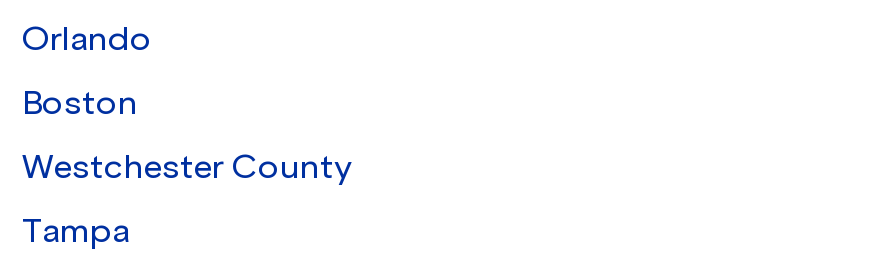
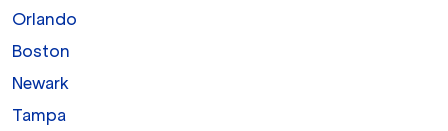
[22,146,352,186] Westchester County -> [12,73,69,93] Newark

